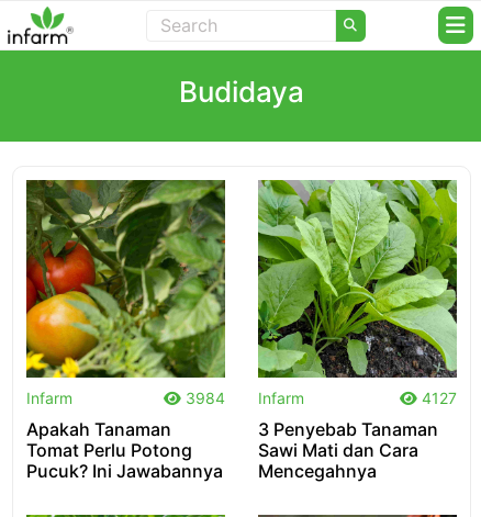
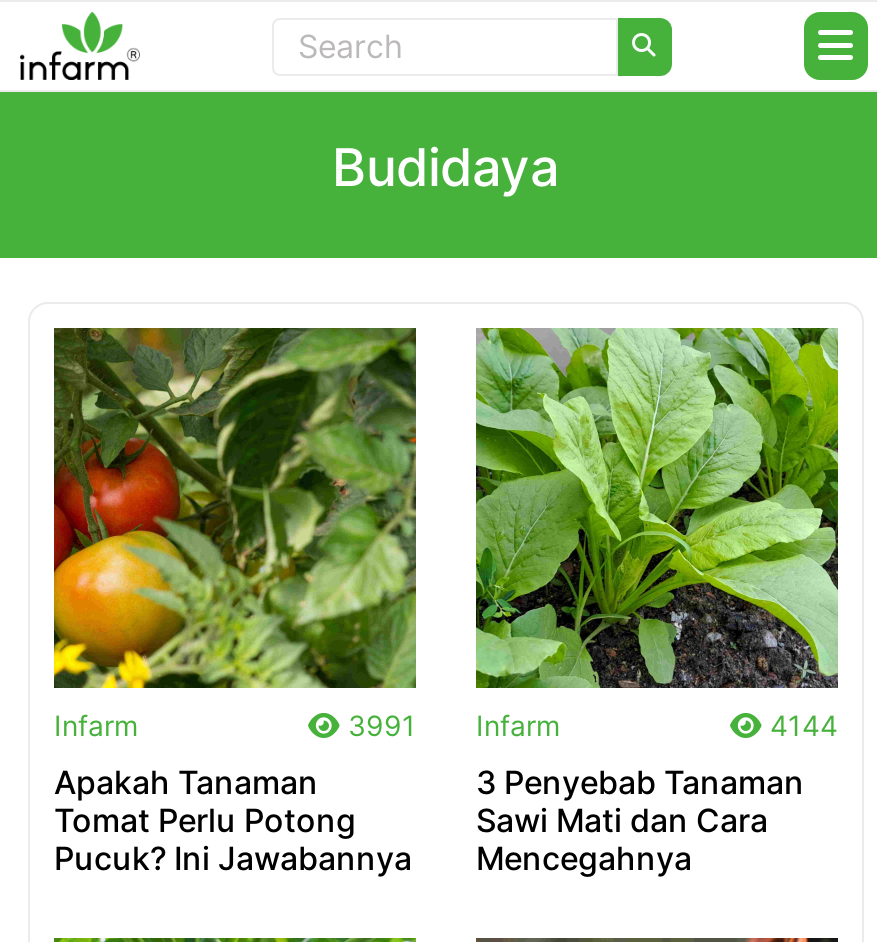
[181,389,225,407] 3984 -> [340,708,416,742] 3991
[417,389,457,407] 4127 -> [762,708,838,742] 4144

